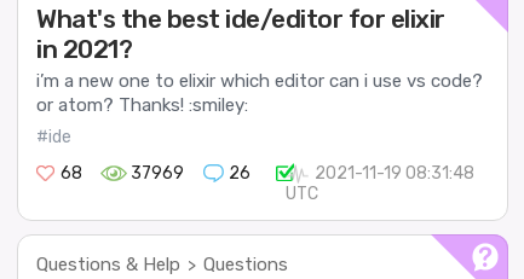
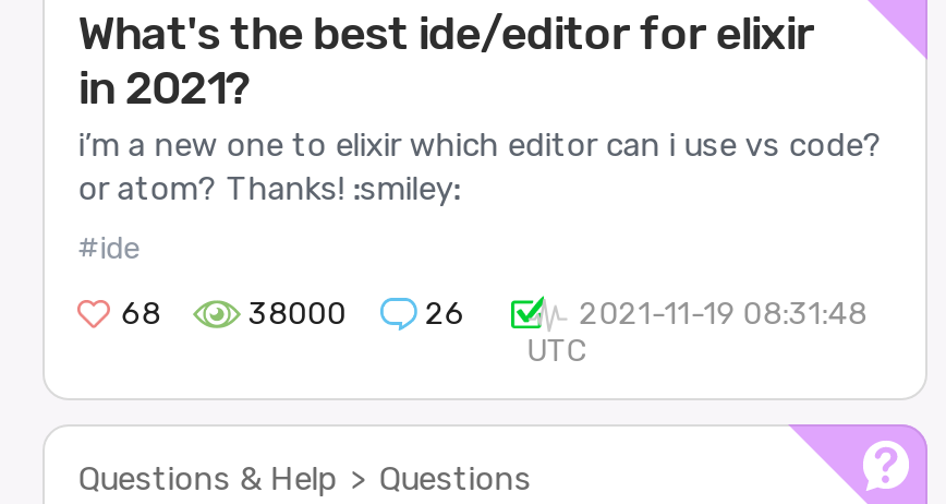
[131,163,184,184] 37969 -> [248,295,346,332] 38000

